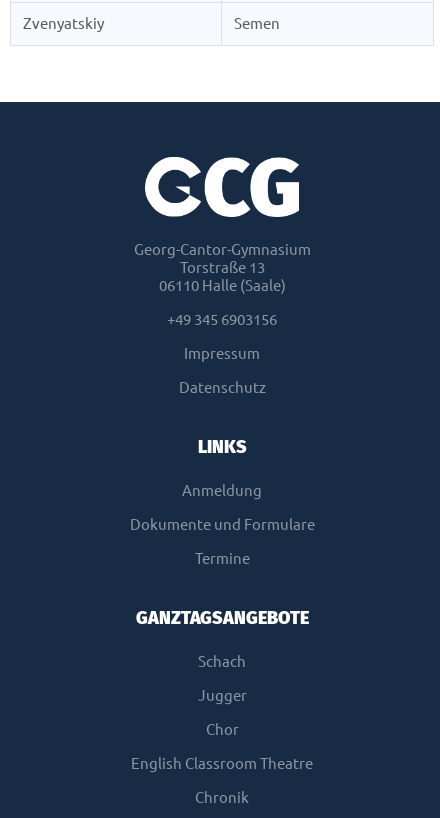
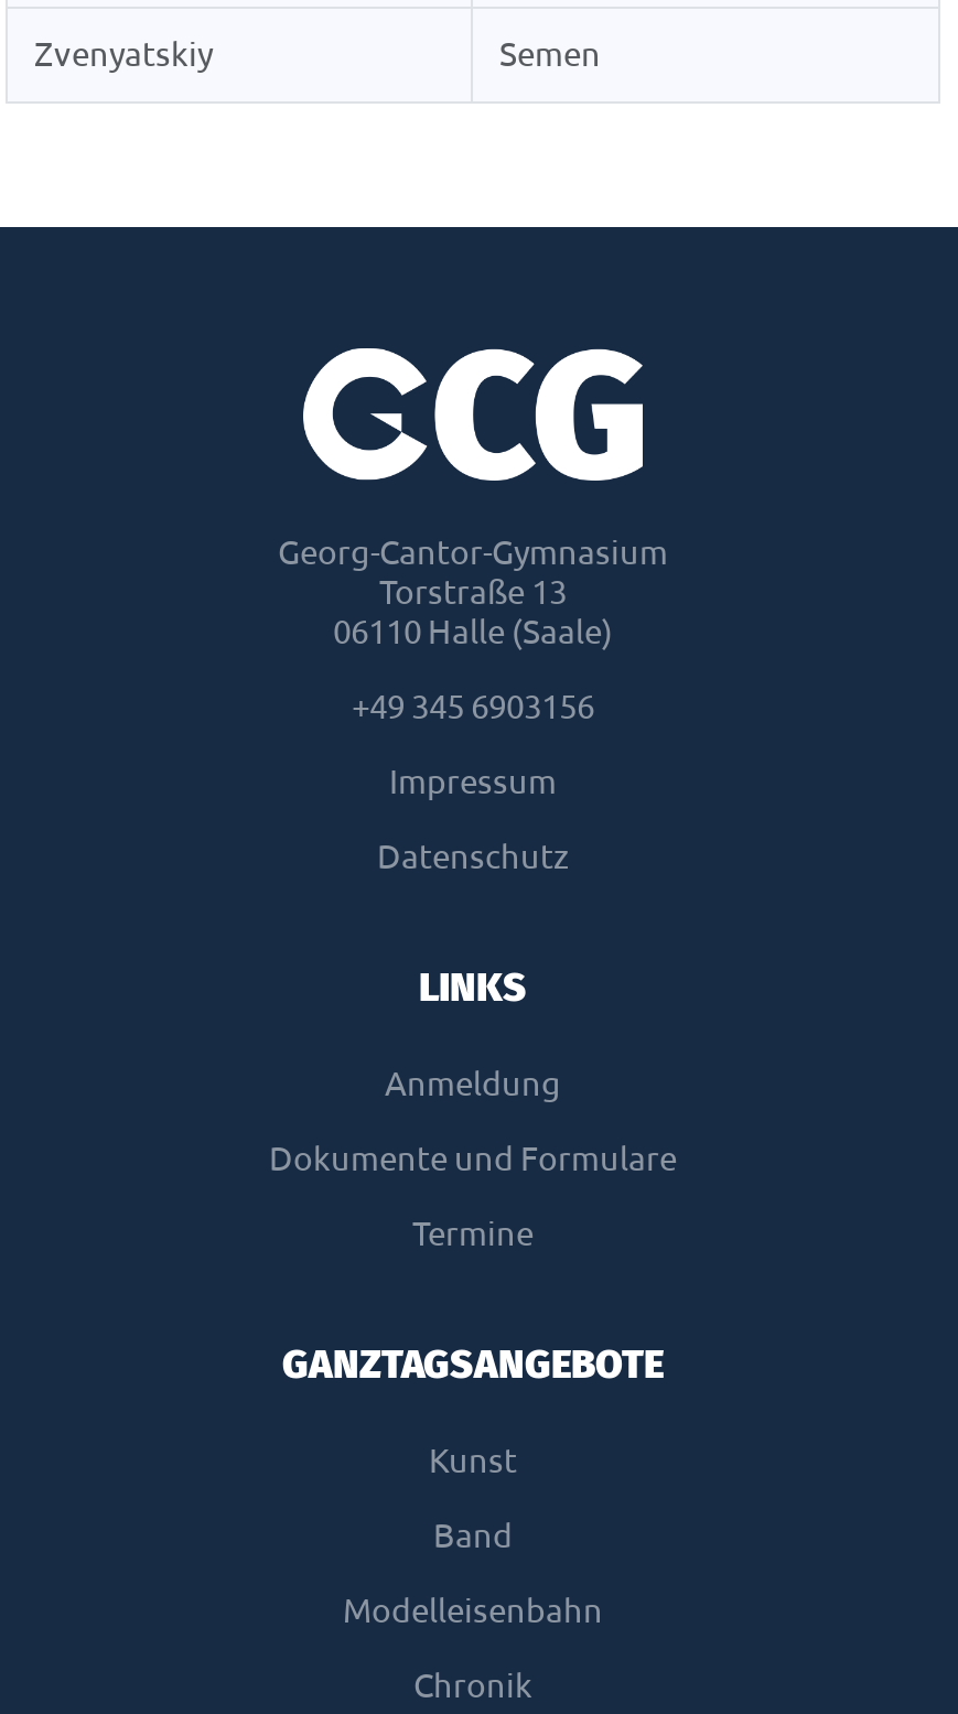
[131,652,313,771] Schach | Jugger | Chor | English Classroom Theatre -> [343,1441,603,1628] Kunst | Band | Modelleisenbahn

